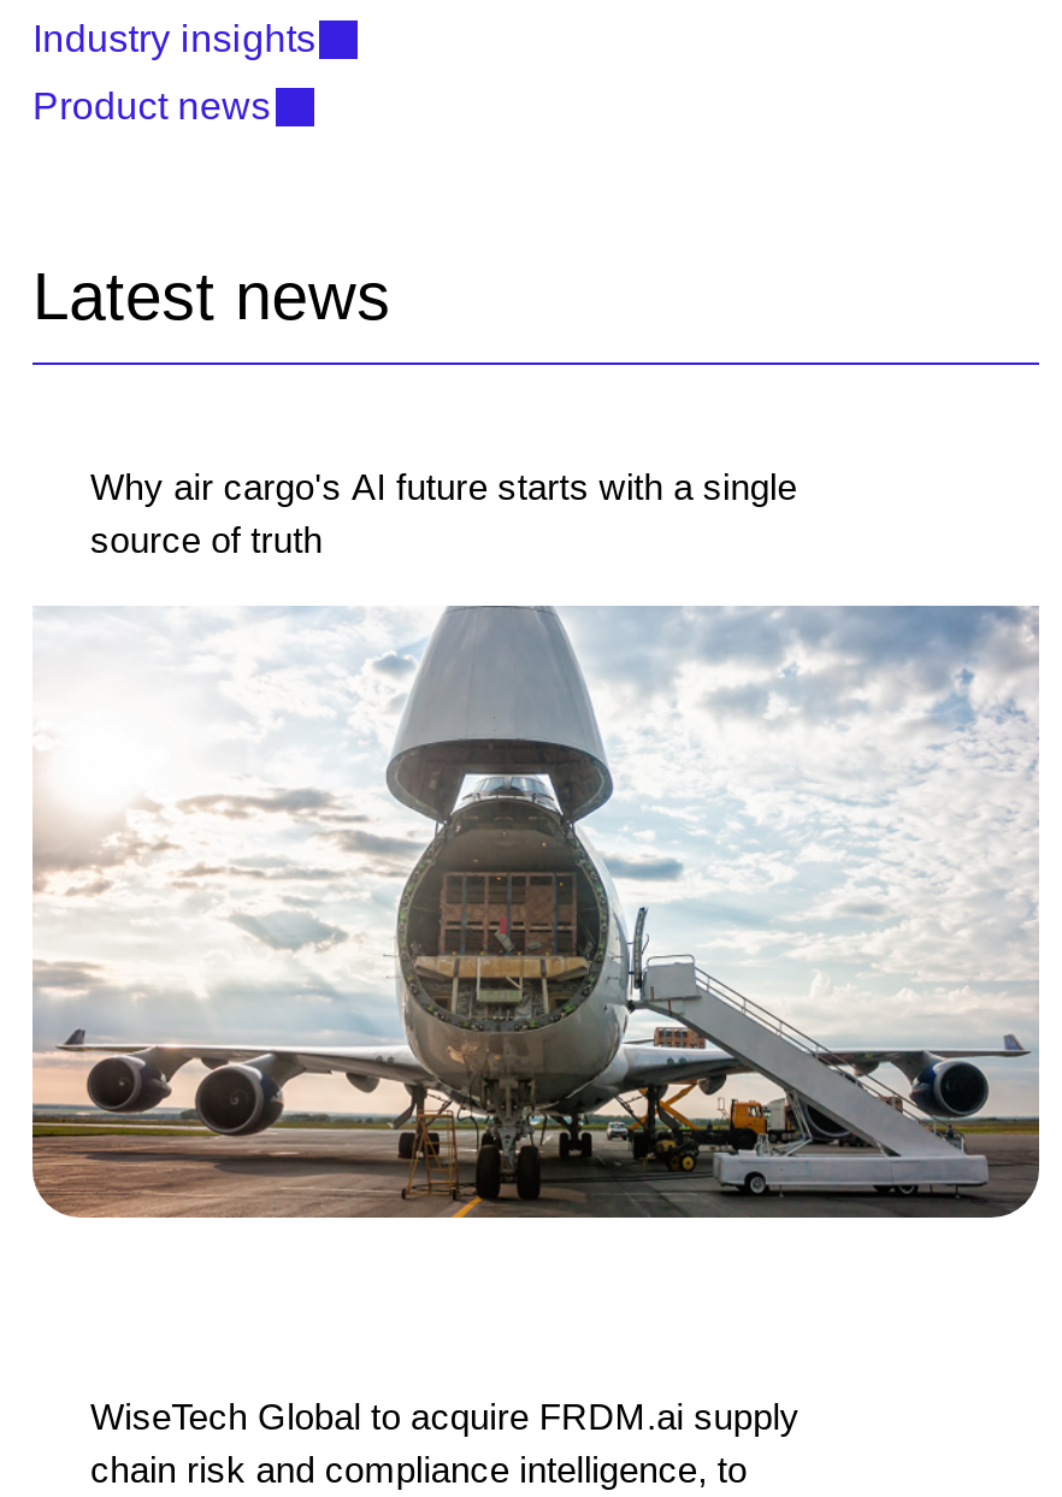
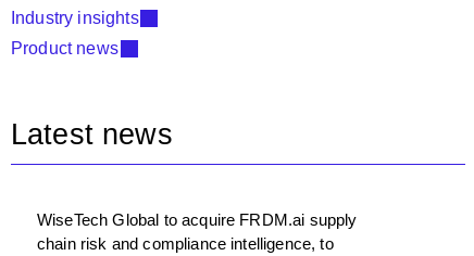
[90,466,797,560] Why air cargo's AI future starts with a single | source of truth -> none
[30,603,1042,1220] [image] -> none

